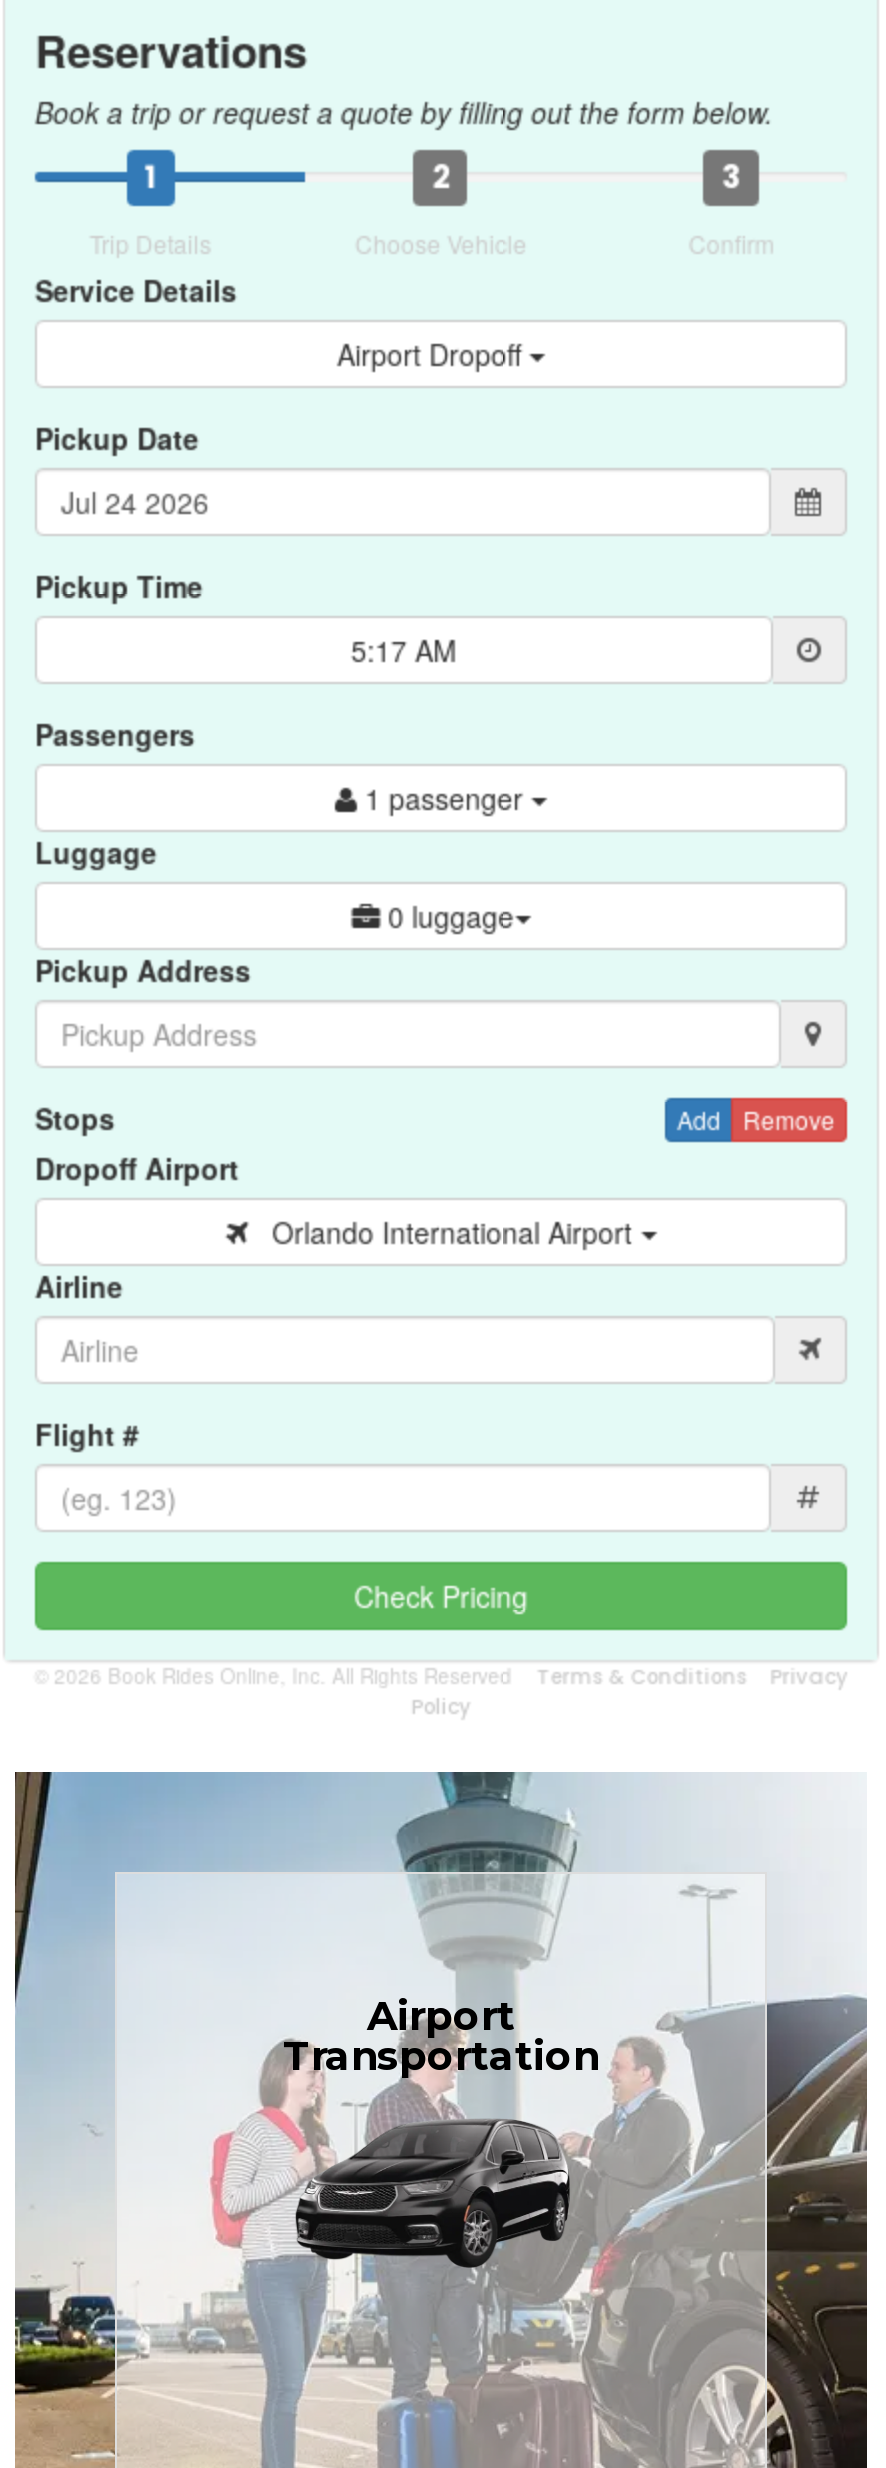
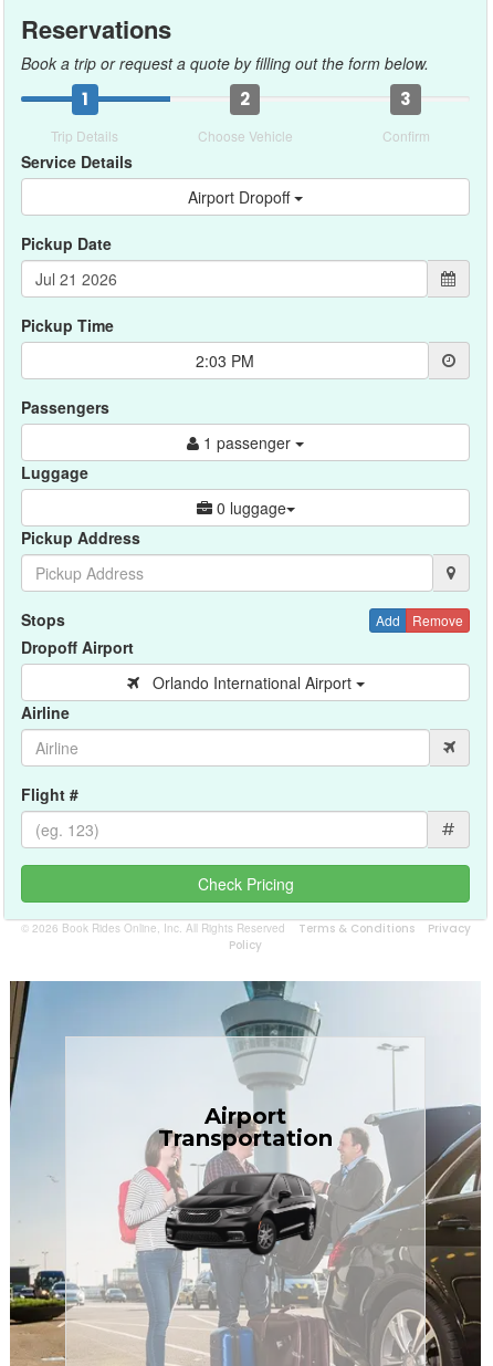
[351,630,457,670] 5:17 AM -> [196,349,254,371] 2:03 PM

